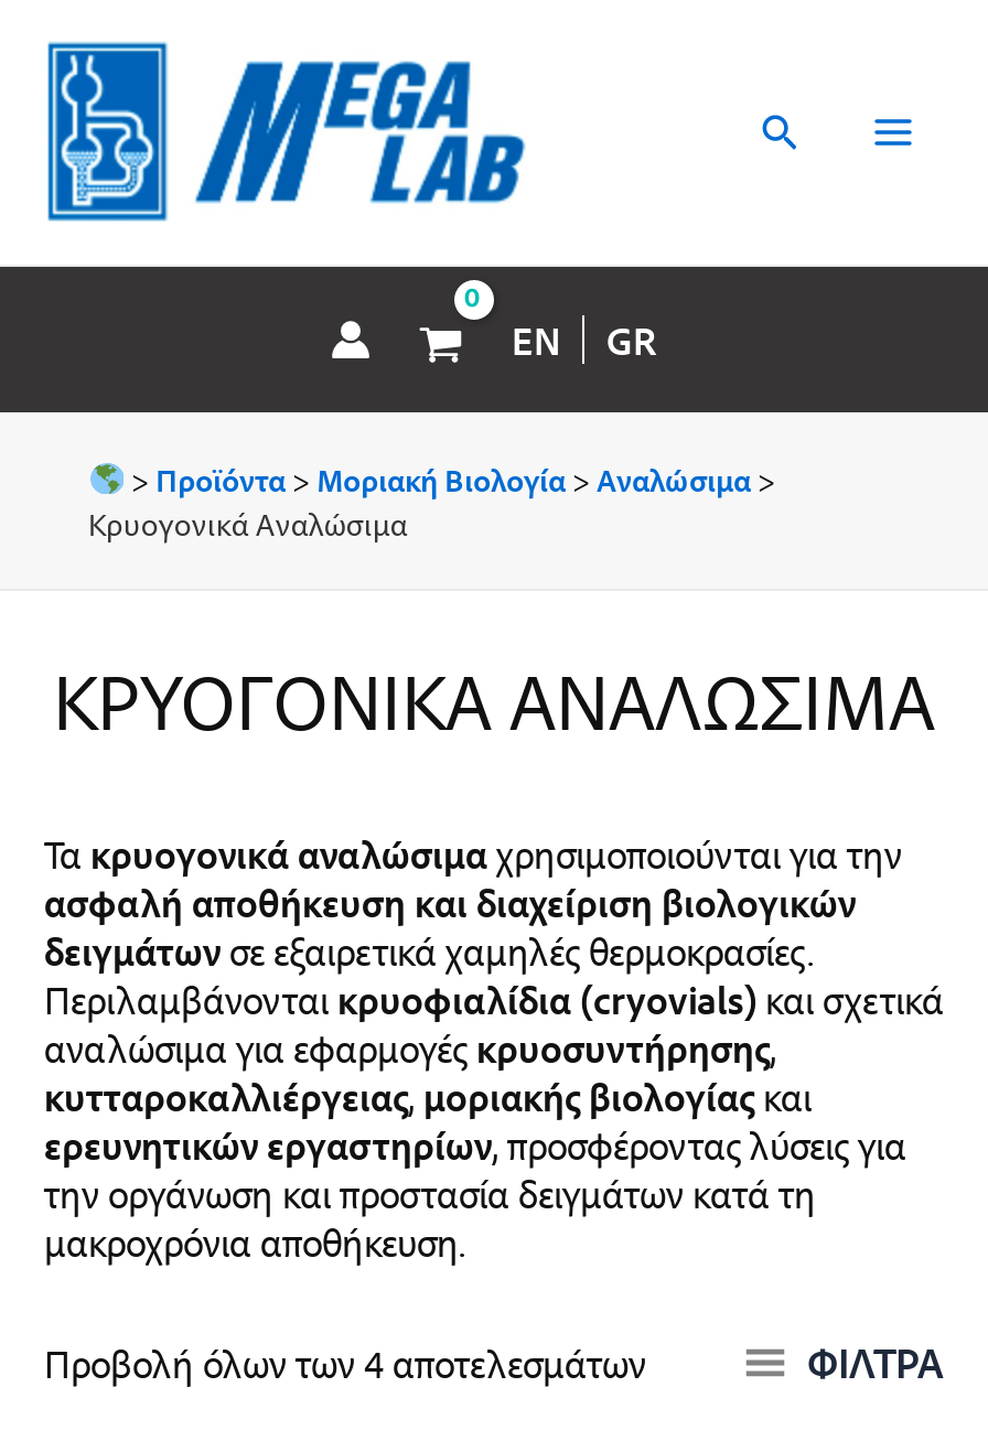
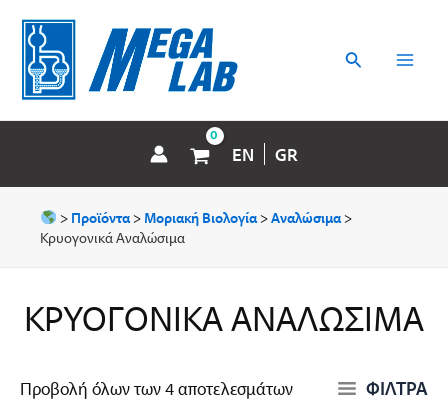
[44,829,944,1266] Τα κρυογονικά αναλώσιμα χρησιμοποιούνται για την | ασφαλή αποθήκευση και διαχείριση βιολογικών | δειγμάτων σε εξαιρετικά χαμηλές θερμοκρασίες. | Περιλαμβάνονται κρυοφιαλίδια (cryovials) και σχετικά | αναλώσιμα για εφαρμογές κρυοσυντήρησης, | κυτταροκαλλιέργειας, μοριακής βιολογίας και | ερευνητικών εργαστηρίων, προσφέροντας λύσεις για | την οργάνωση και προστασία δειγμάτων κατά τη | μακροχρόνια αποθήκευση. -> none

